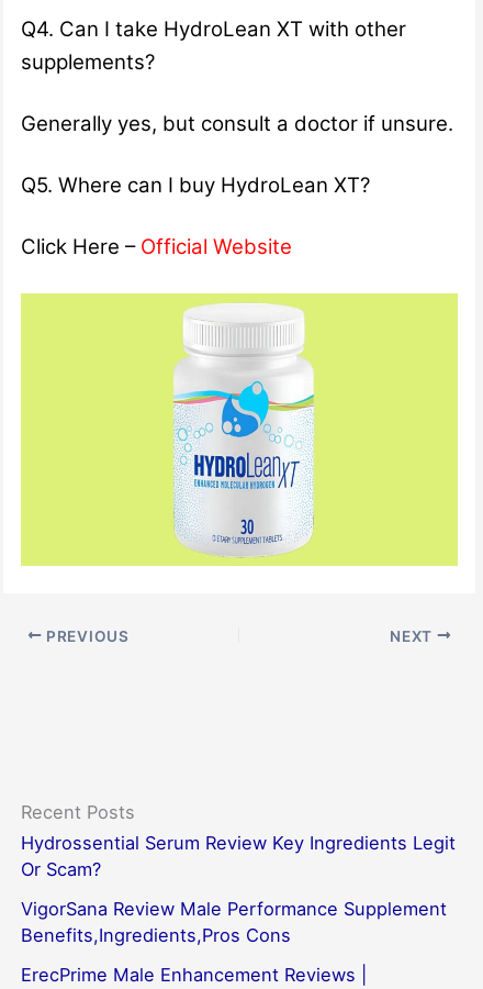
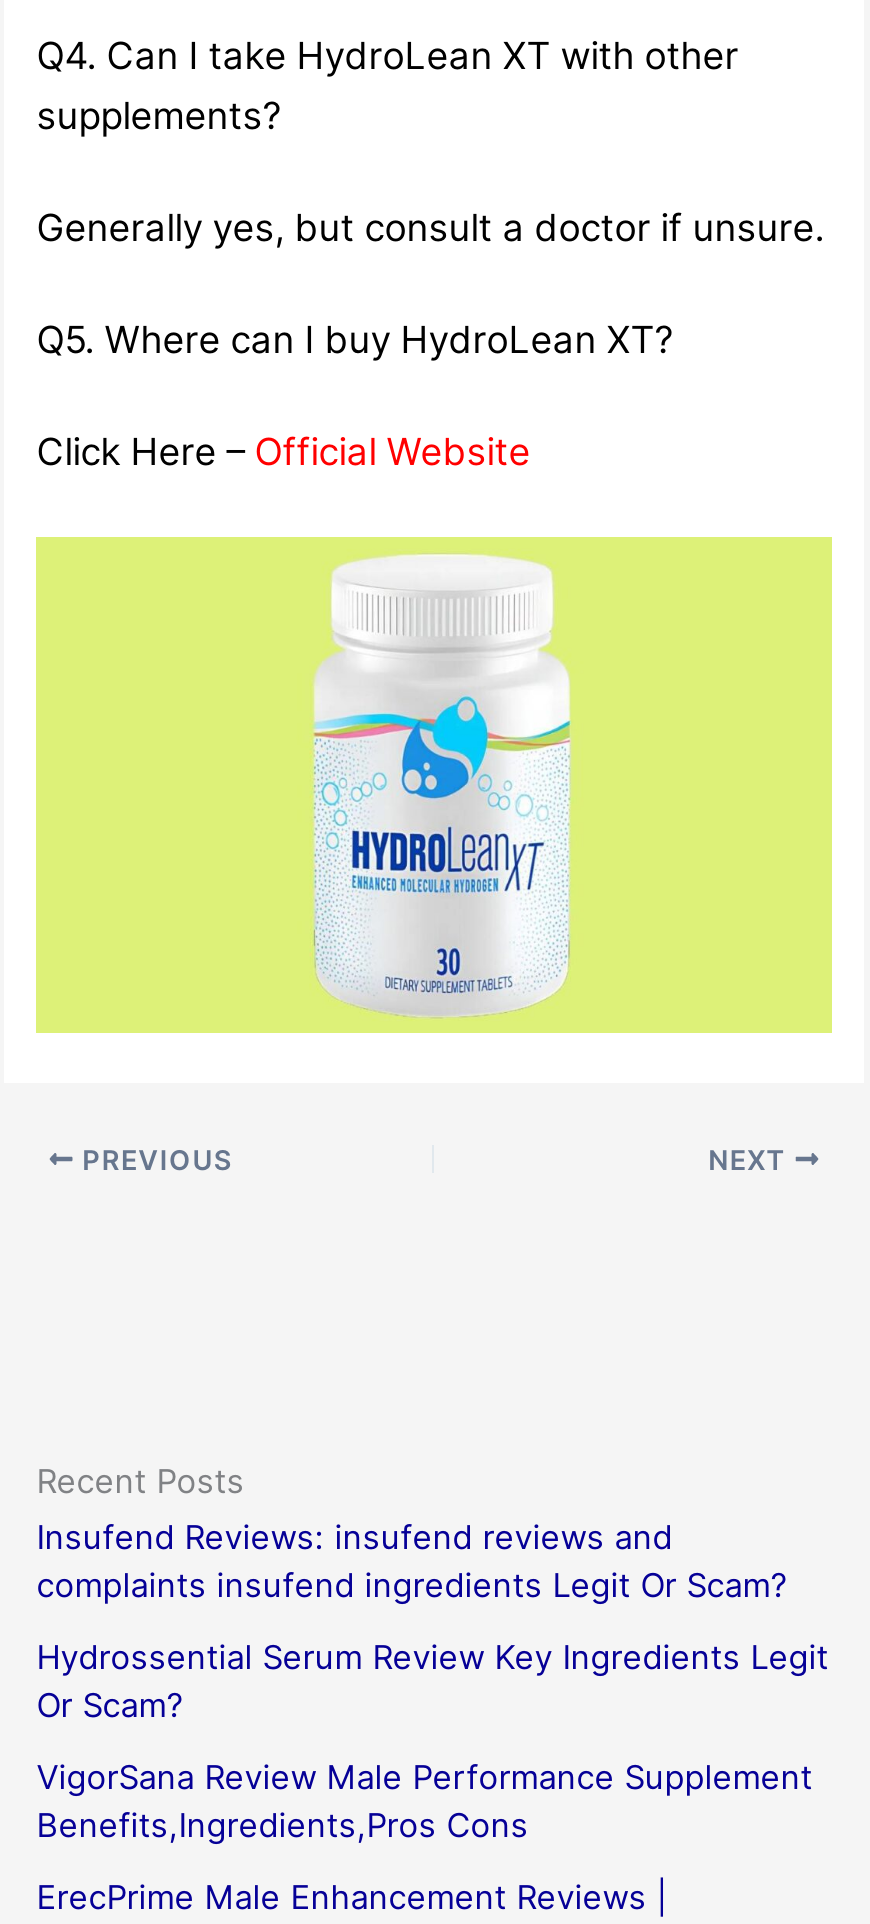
none -> [37,1516,787,1604] Insufend Reviews: insufend reviews and | complaints insufend ingredients Legit Or Scam?

